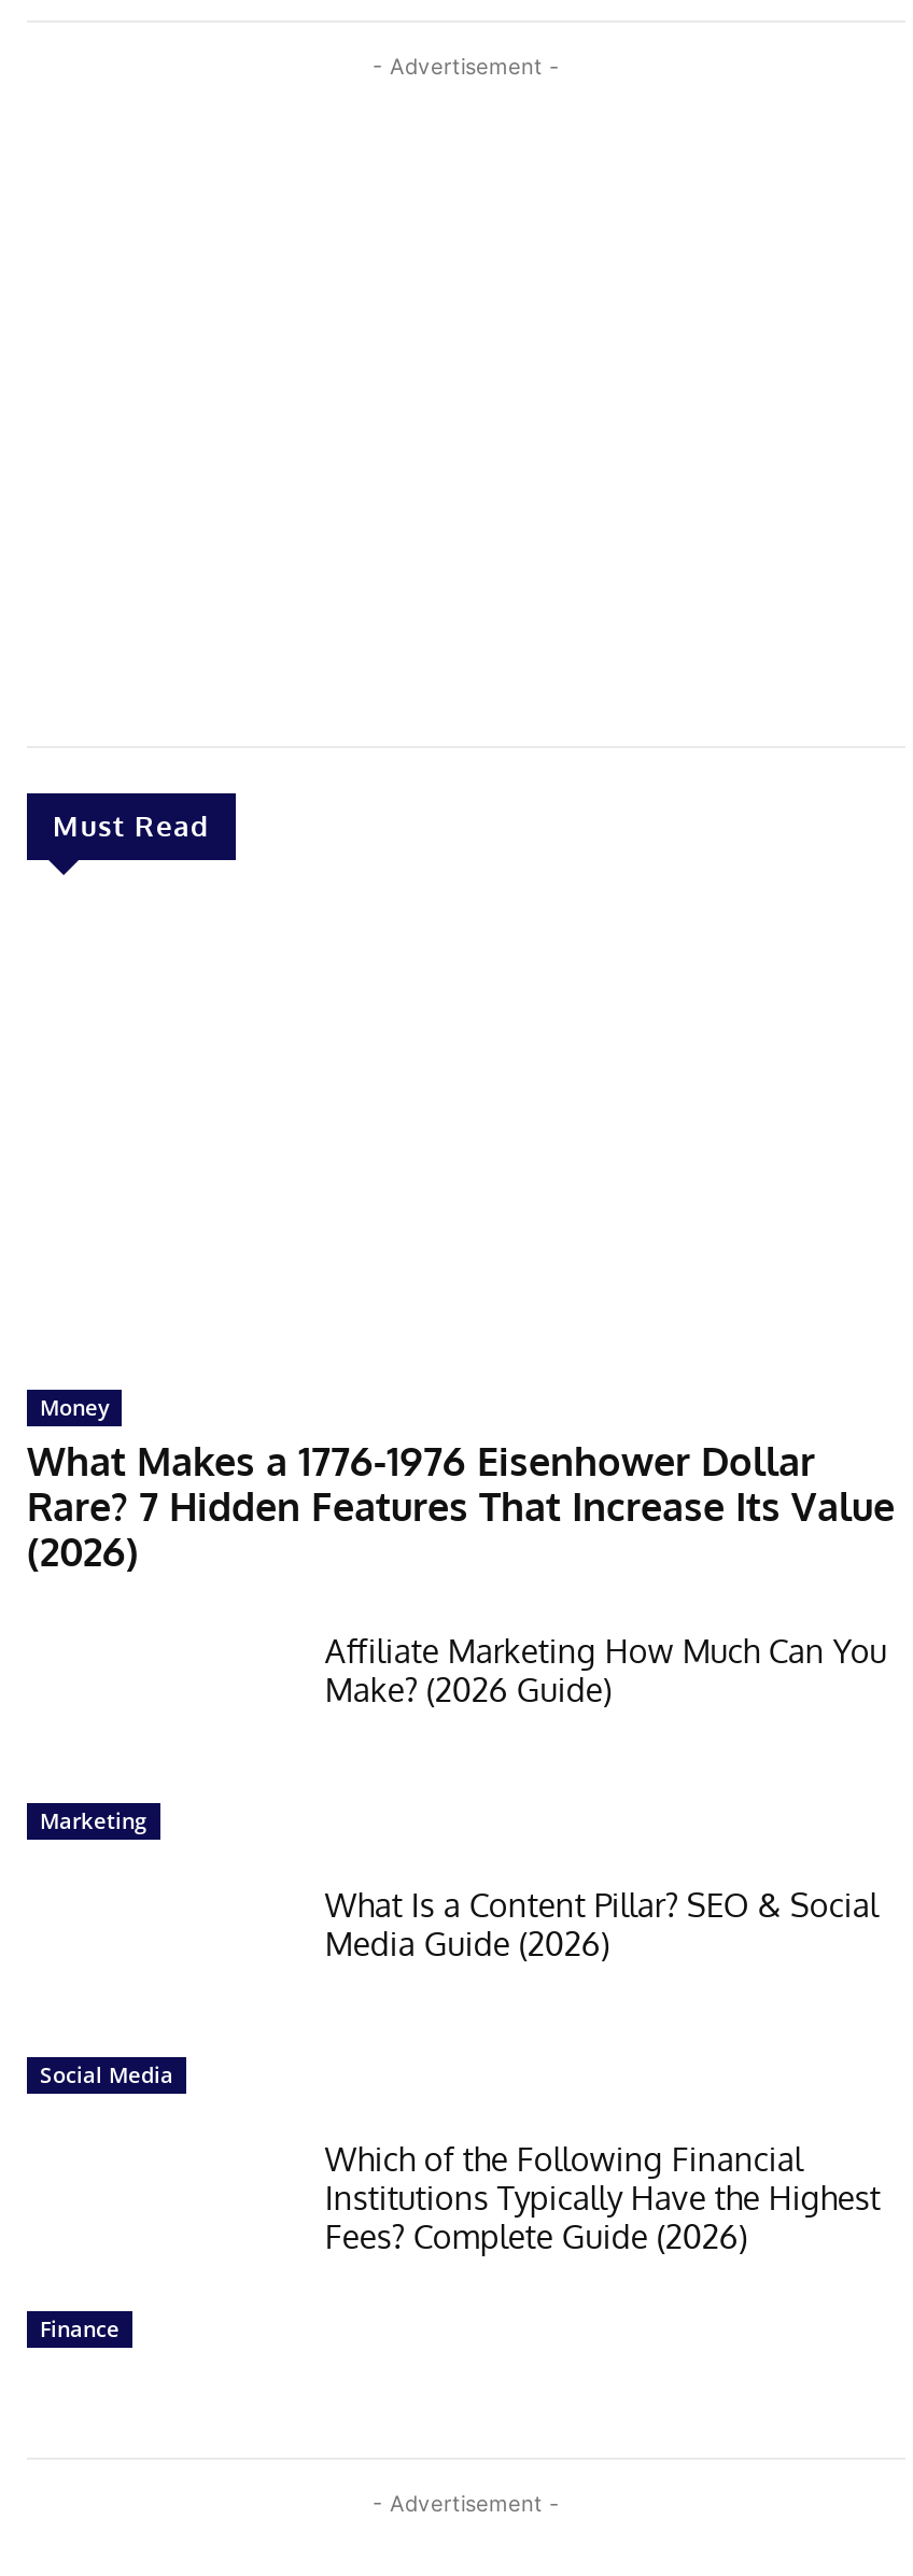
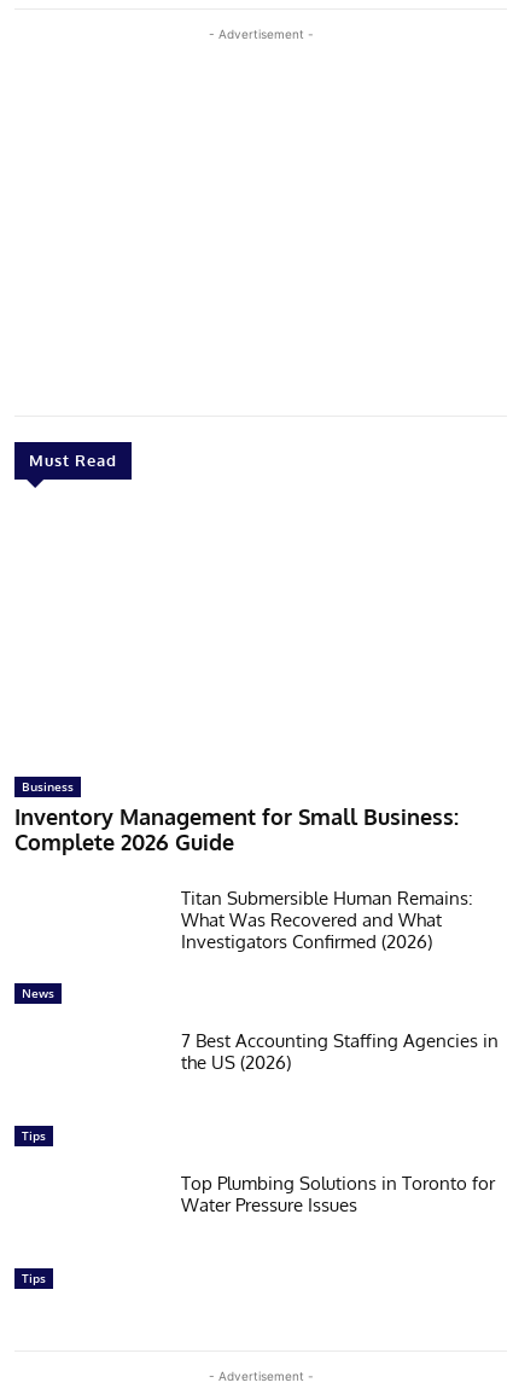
[27,1392,895,1575] Money | What Makes a 1776-1976 Eisenhower Dollar | Rare? 7 Hidden Features That Increase Its Value | (2026) -> [14,778,459,855] Business | Inventory Management for Small Business: | Complete 2026 Guide
[325,1631,887,1710] Affiliate Marketing How Much Can You | Make? (2026 Guide) -> [182,887,474,953] Titan Submersible Human Remains: | What Was Recovered and What | Investigators Confirmed (2026)
[40,1805,148,1835] Marketing -> [22,984,54,1001] News
[325,1884,878,1964] What Is a Content Pillar? SEO & Social | Media Guide (2026) -> [182,1029,499,1074] 7 Best Accounting Staffing Agencies in | the US (2026)
[40,2059,173,2089] Social Media -> [22,1127,46,1144] Tips
[325,2138,880,2257] Which of the Following Financial | Institutions Typically Have the Highest | Fees? Complete Guide (2026) -> [182,1171,495,1216] Top Plumbing Solutions in Toronto for | Water Pressure Issues
[40,2312,120,2343] Finance -> [22,1269,46,1286] Tips

